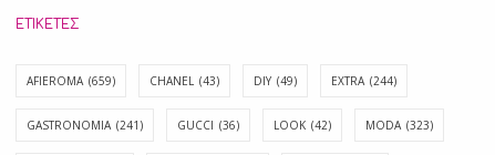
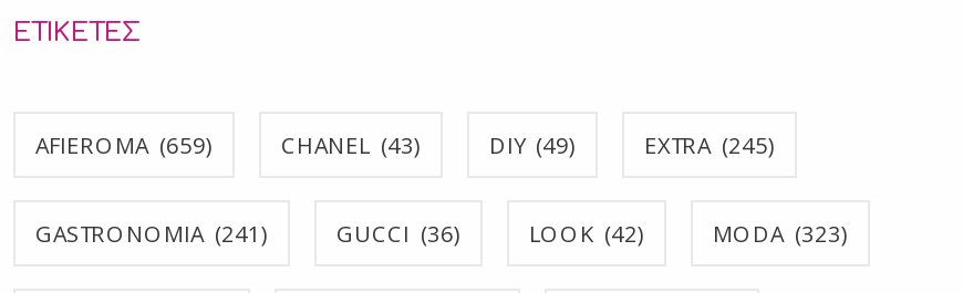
[331,73,396,89] EXTRA (244) -> [644,130,775,161] EXTRA (245)

